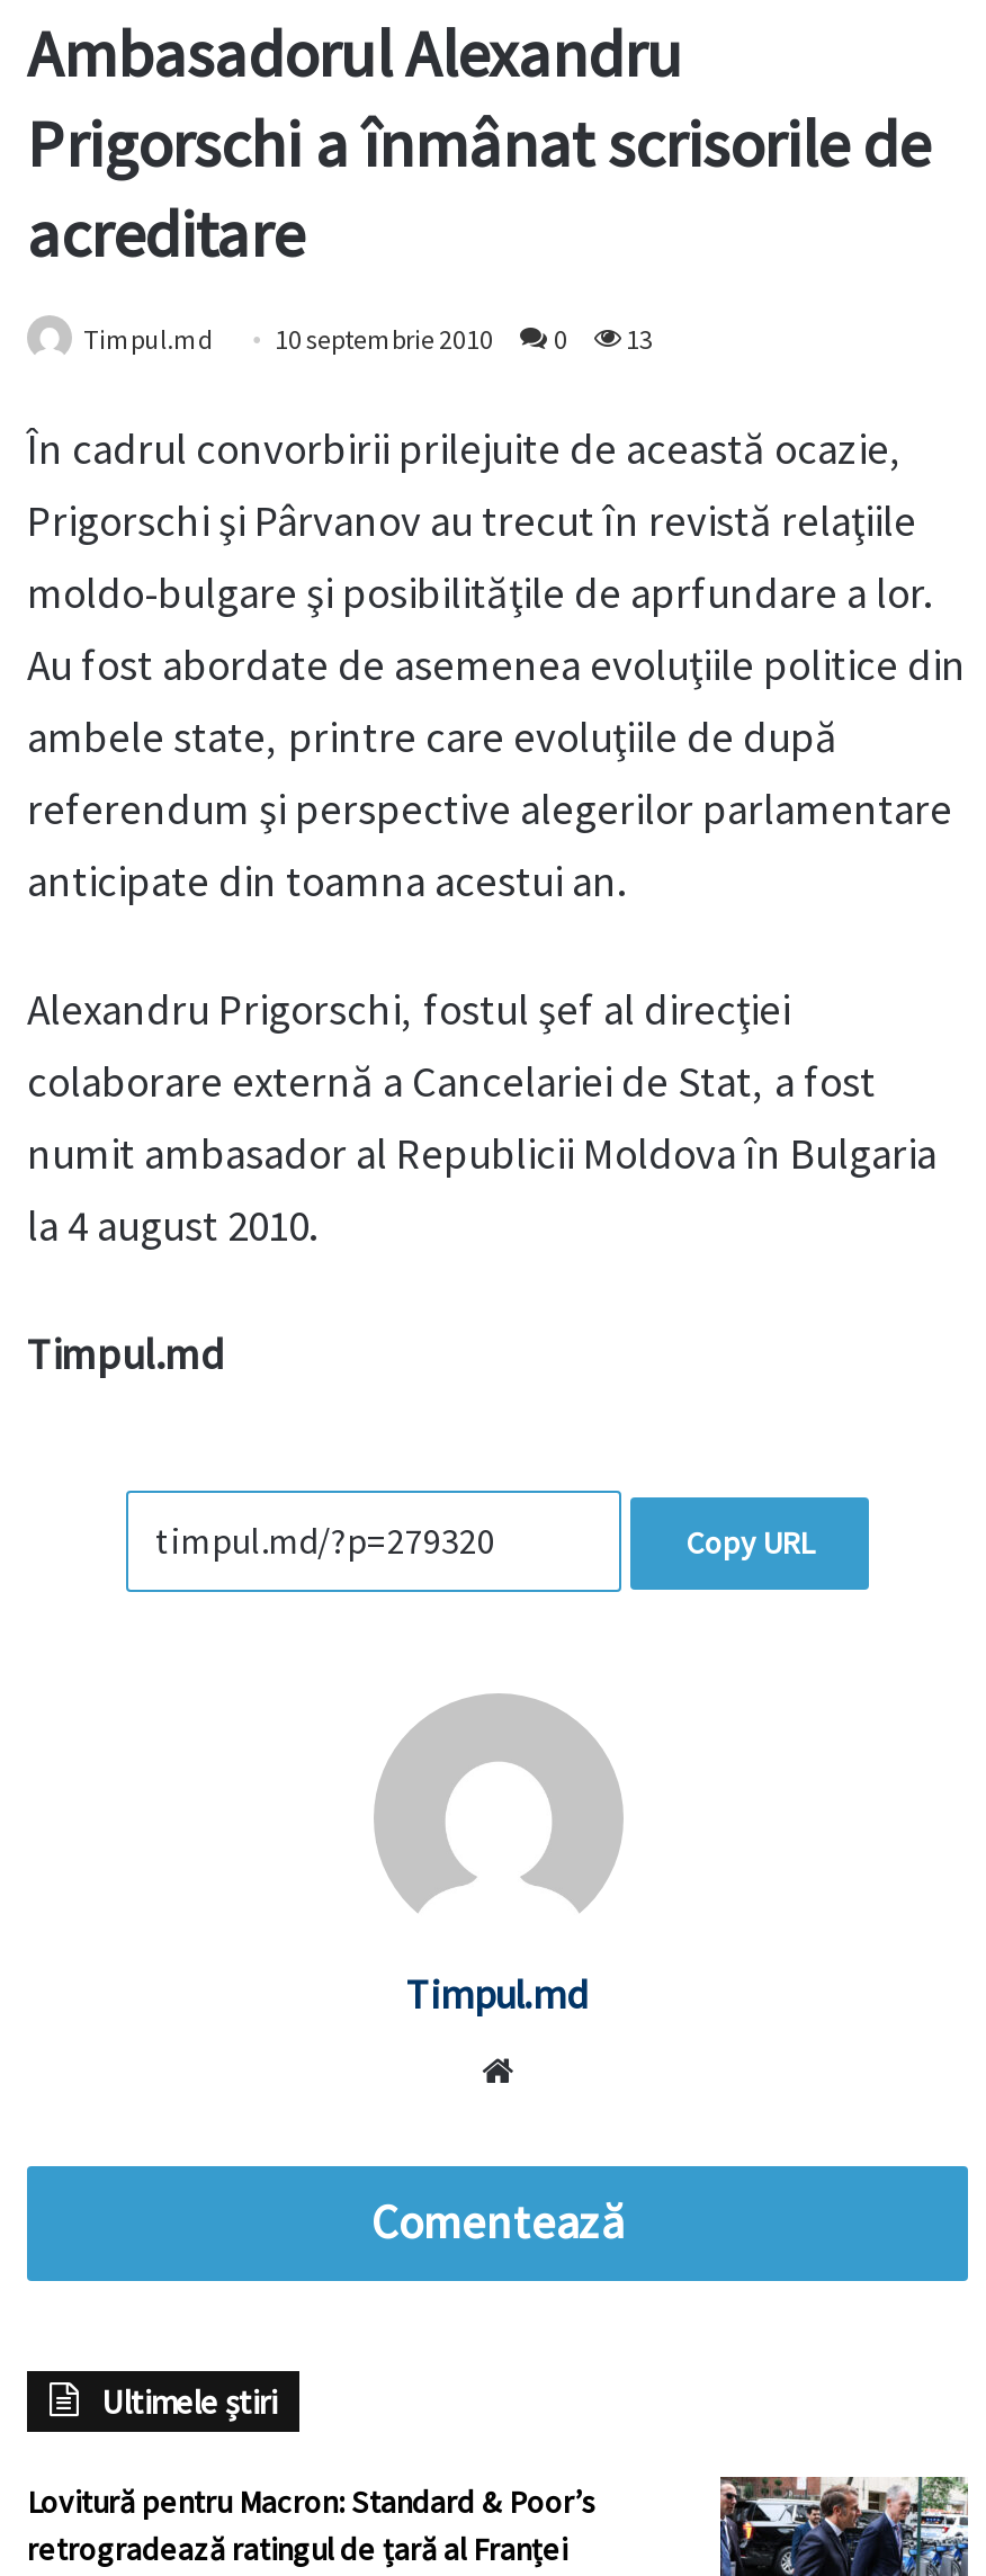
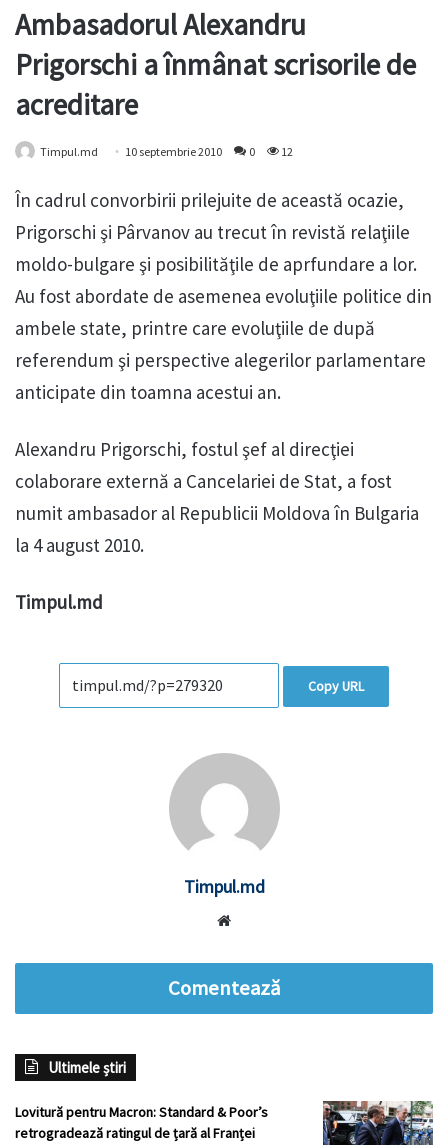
[83,323,653,357] Timpul.md 10 septembrie 2010 0 13 -> [40,144,293,159] Timpul.md 10 septembrie 2010 0 12

